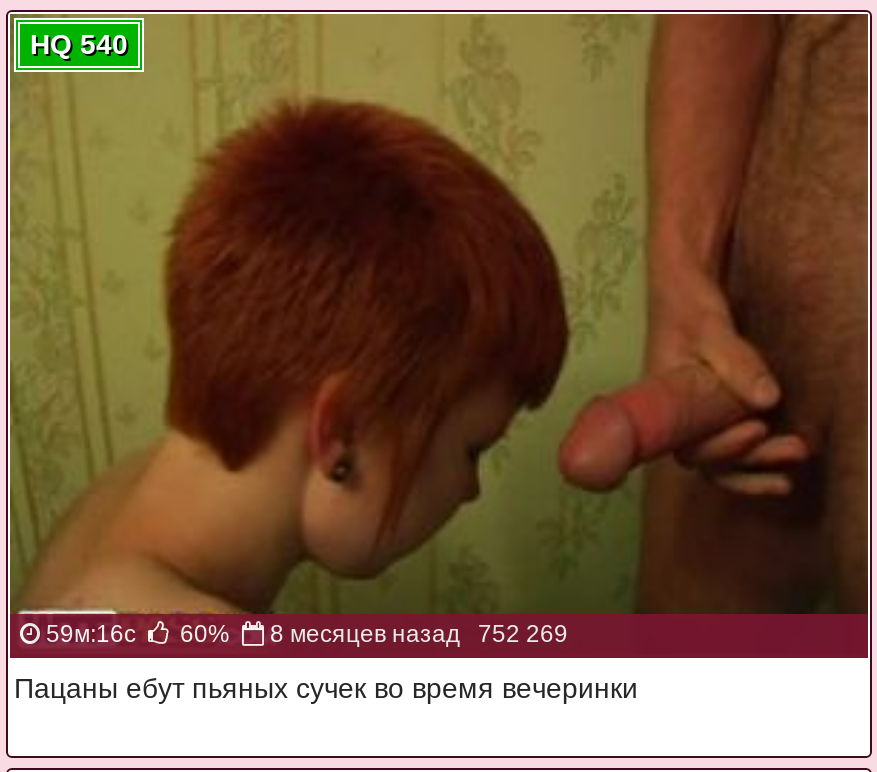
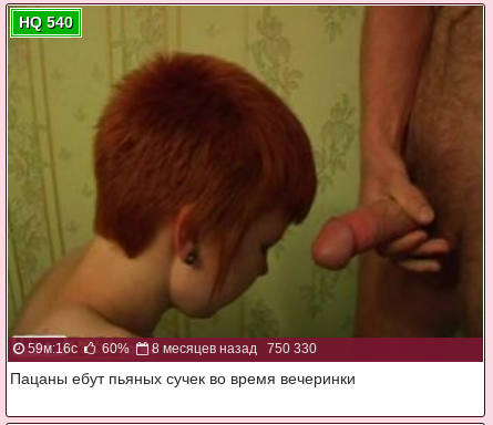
[270,619,568,647] 8 месяцев назад 752 269 -> [152,340,317,356] 8 месяцев назад 750 330

